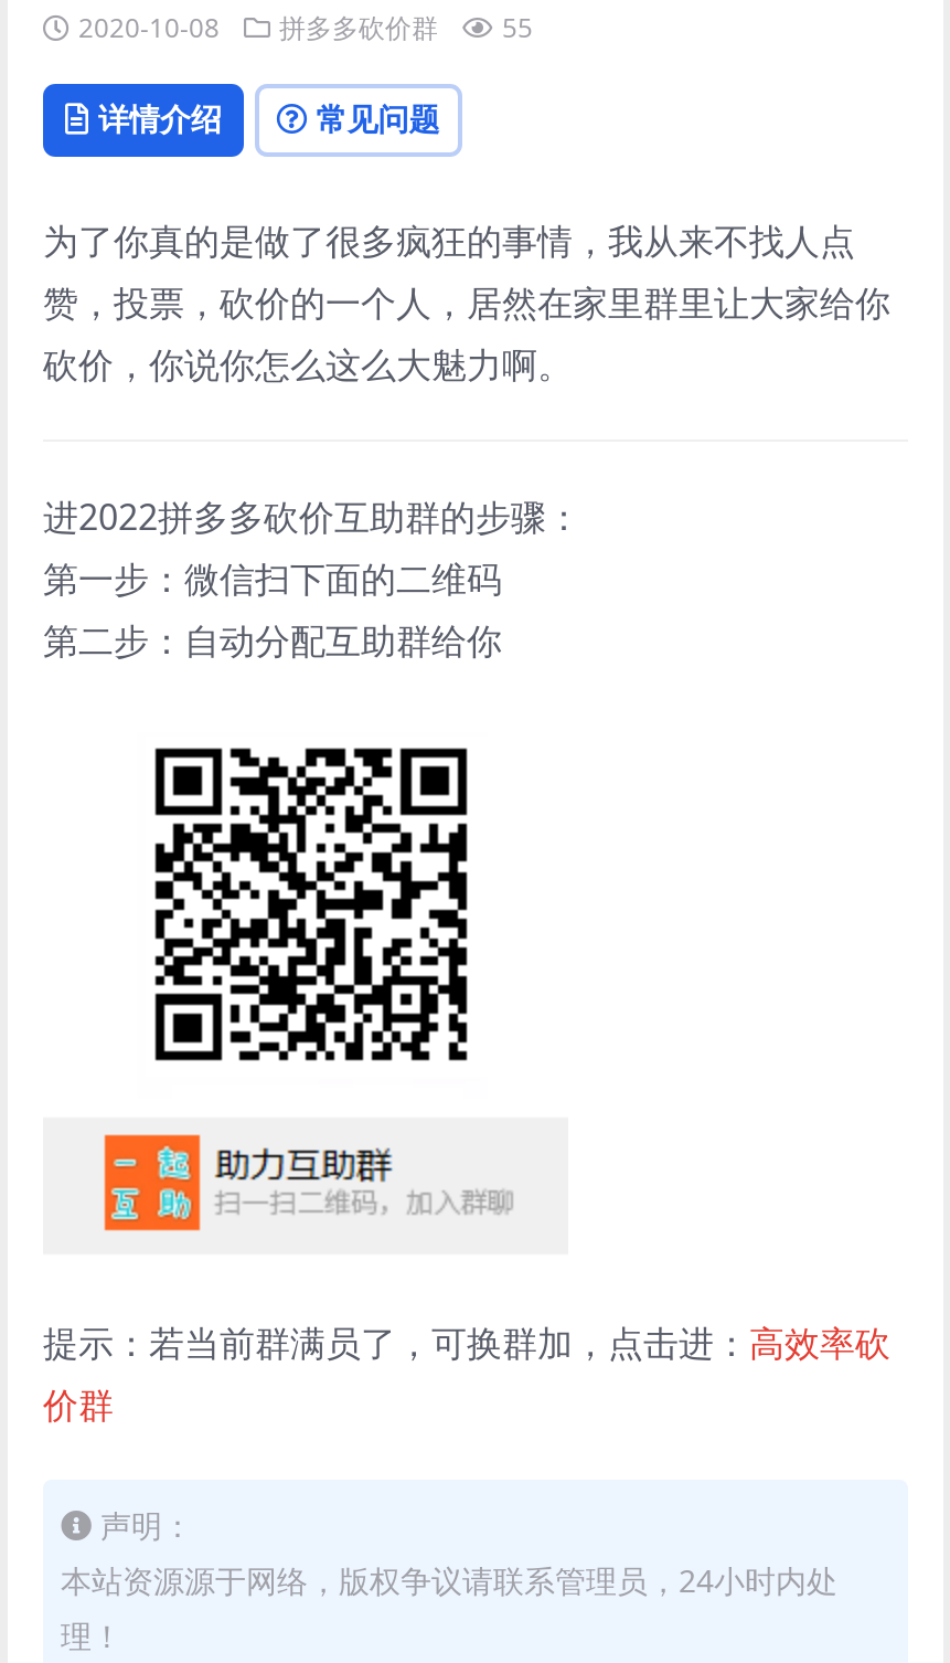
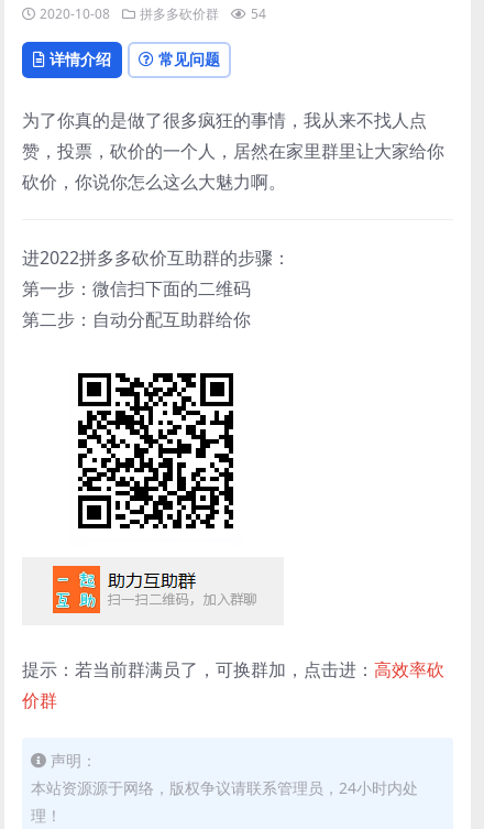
[78,9,533,46] 2020-10-08 拼多多砍价群 55 -> [40,4,266,23] 2020-10-08 拼多多砍价群 54

